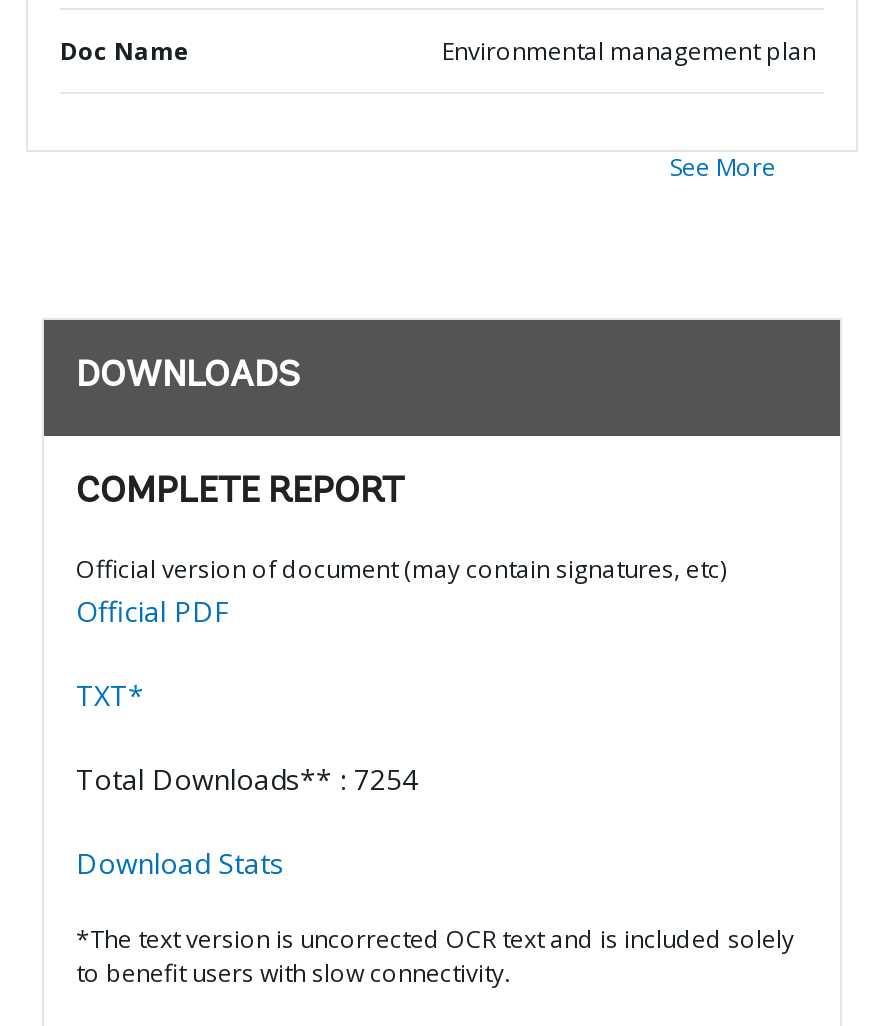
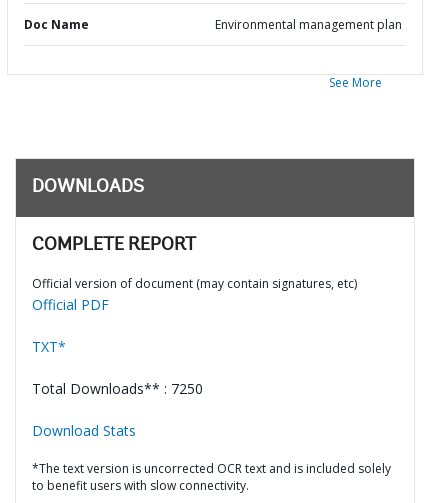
[76,760,418,798] Total Downloads** : 7254 -> [32,379,203,398] Total Downloads** : 7250

